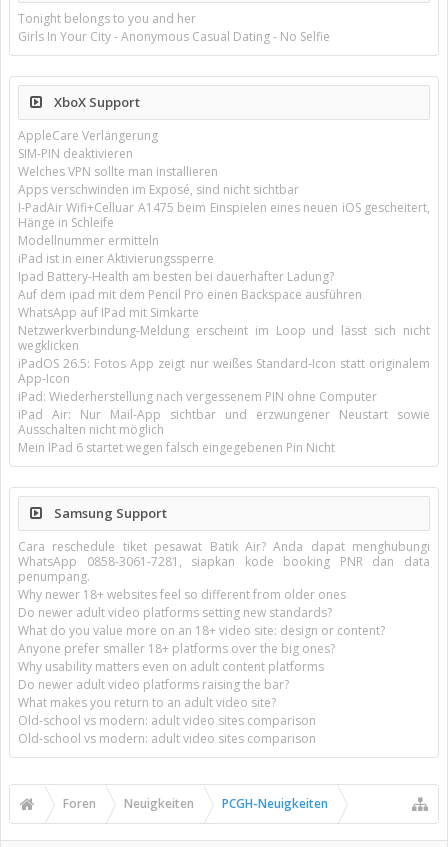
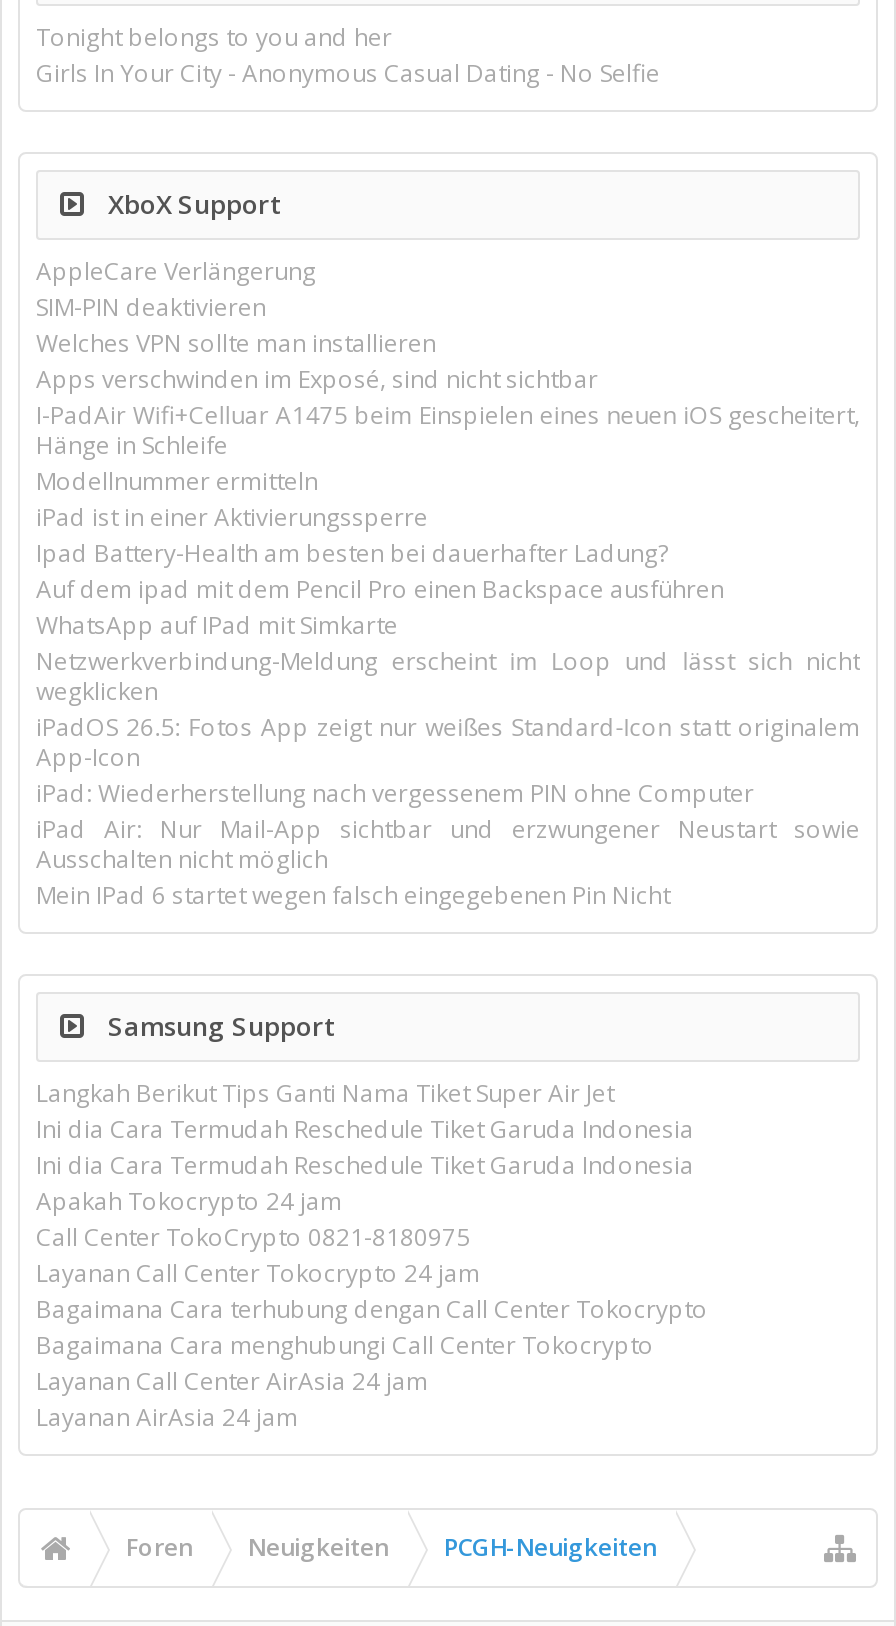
[18,538,430,747] Cara reschedule tiket pesawat Batik Air? Anda dapat menghubungi | WhatsApp 0858-3061-7281, siapkan kode booking PNR dan data | penumpang. | Why newer 18+ websites feel so different from older ones | Do newer adult video platforms setting new standards? | What do you value more on an 18+ video site: design or content? | Anyone prefer smaller 18+ platforms over the big ones? | Why usability matters even on adult content platforms | Do newer adult video platforms raising the bar? | What makes you return to an adult video site? | Old-school vs modern: adult video sites comparison | Old-school vs modern: adult video sites comparison -> [36,1076,708,1434] Langkah Berikut Tips Ganti Nama Tiket Super Air Jet | Ini dia Cara Termudah Reschedule Tiket Garuda Indonesia | Ini dia Cara Termudah Reschedule Tiket Garuda Indonesia | Apakah Tokocrypto 24 jam | Call Center TokoCrypto 0821-8180975 | Layanan Call Center Tokocrypto 24 jam | Bagaimana Cara terhubung dengan Call Center Tokocrypto | Bagaimana Cara menghubungi Call Center Tokocrypto | Layanan Call Center AirAsia 24 jam | Layanan AirAsia 24 jam

